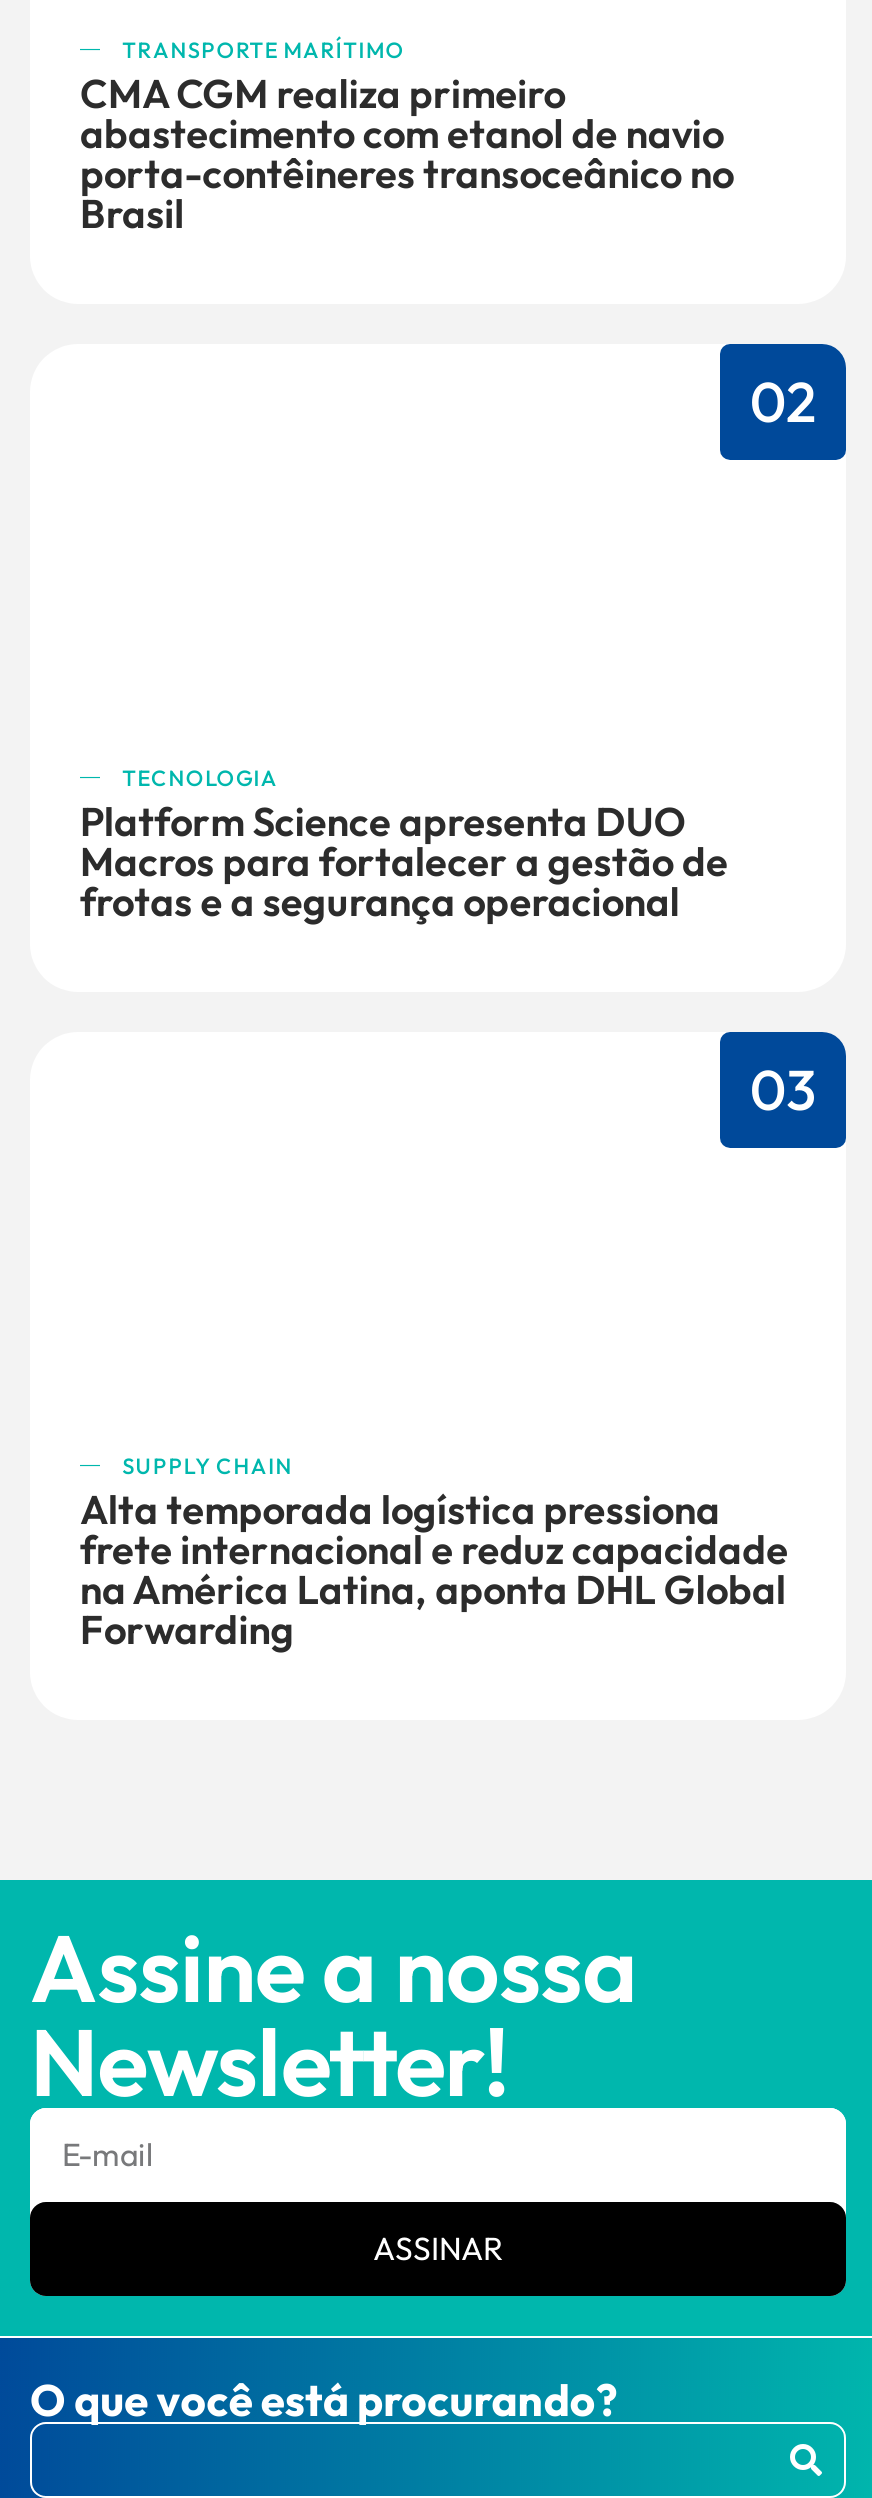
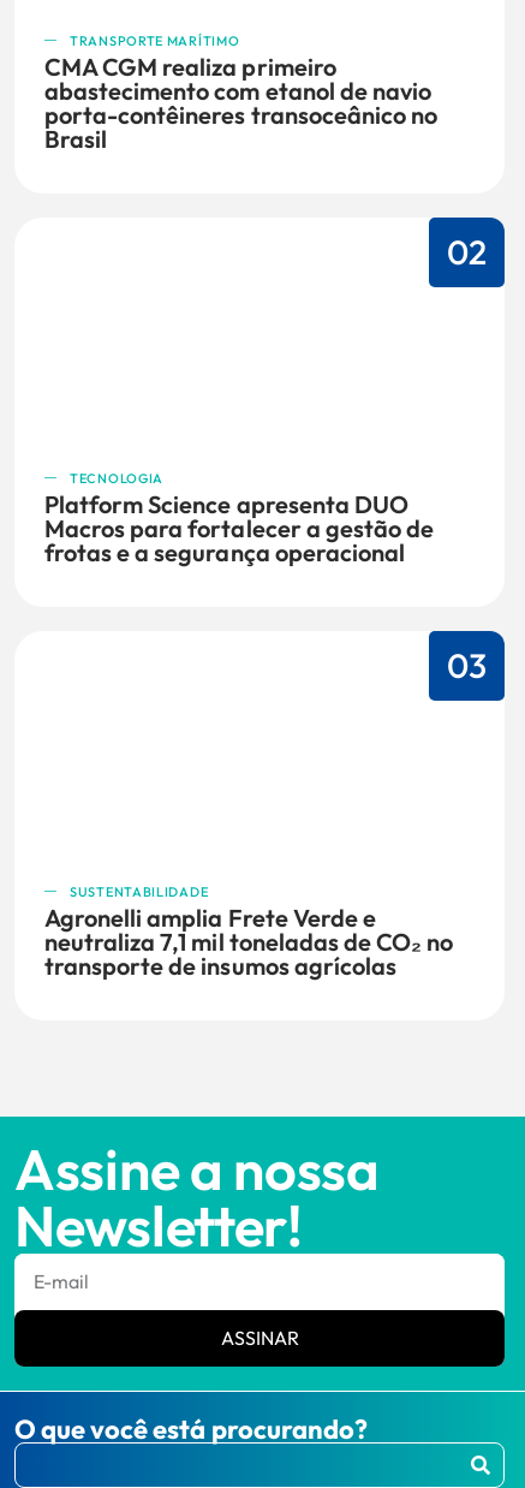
[80,1451,788,1653] SUPPLY CHAIN | Alta temporada logística pressiona | frete internacional e reduz capacidade | na América Latina, aponta DHL Global | Forwarding -> [44,883,453,980] SUSTENTABILIDADE | Agronelli amplia Frete Verde e | neutraliza 7,1 mil toneladas de CO₂ no | transporte de insumos agrícolas

